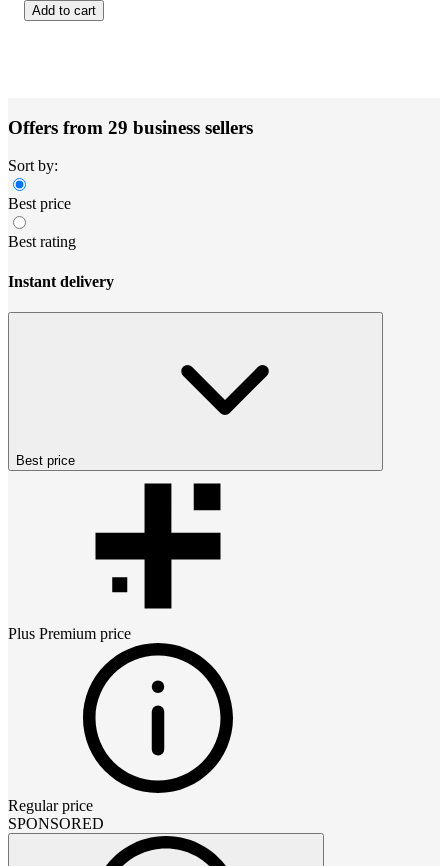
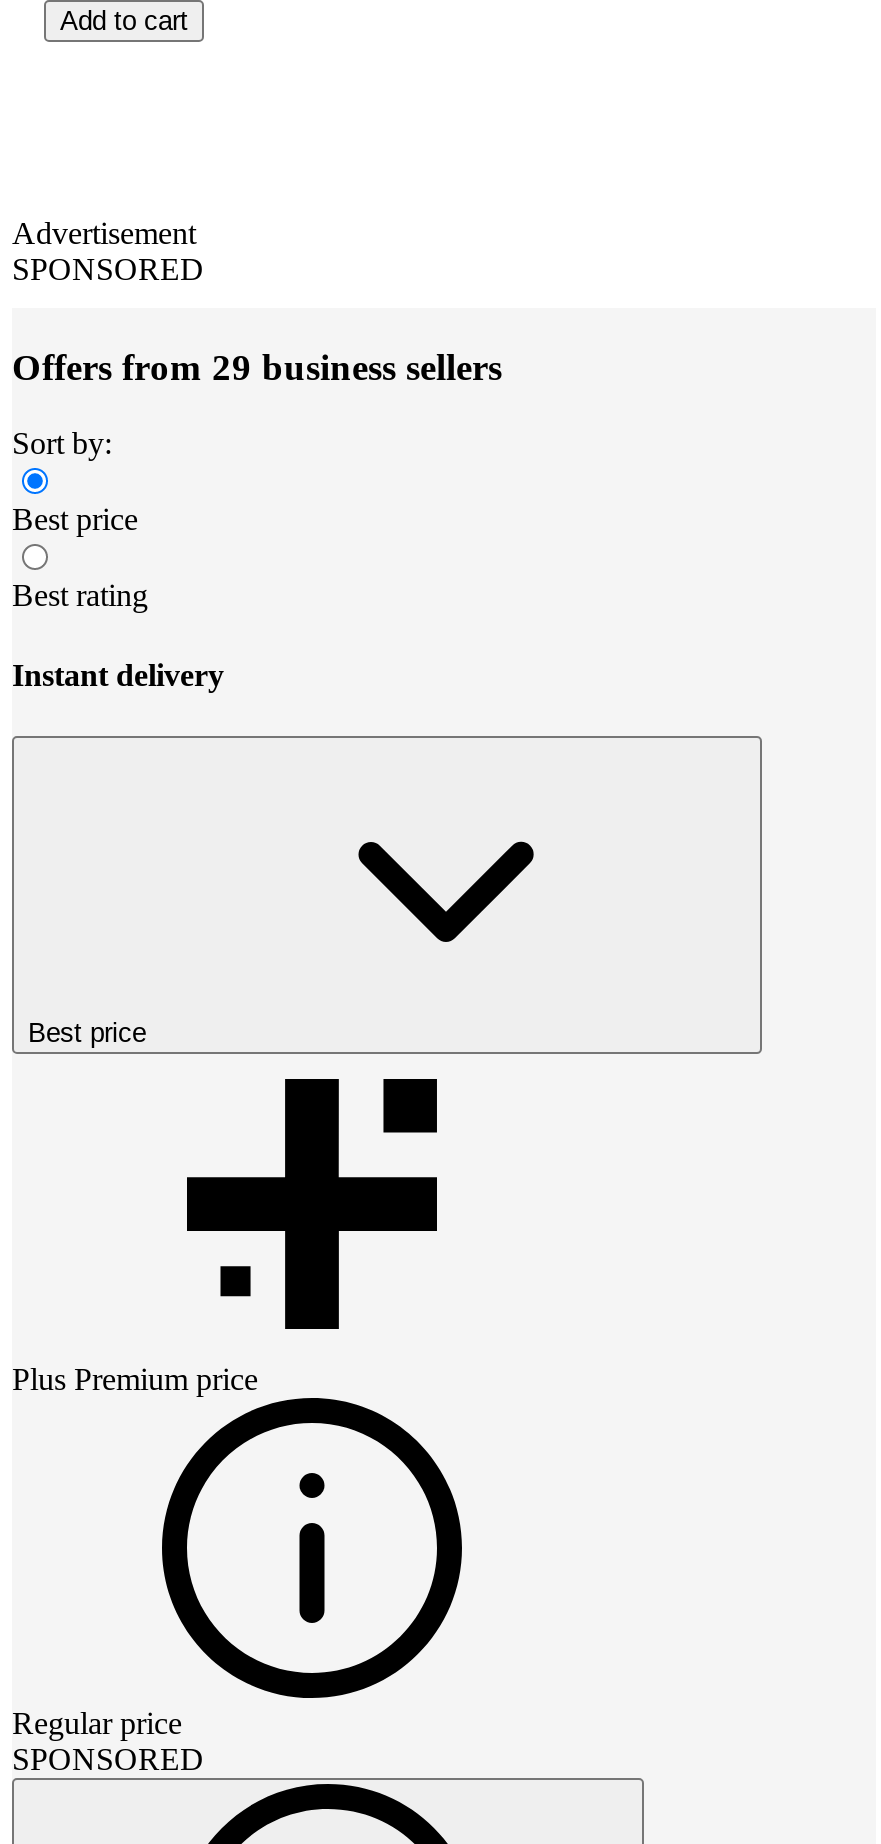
none -> [12,216,204,286] Advertisement | SPONSORED

